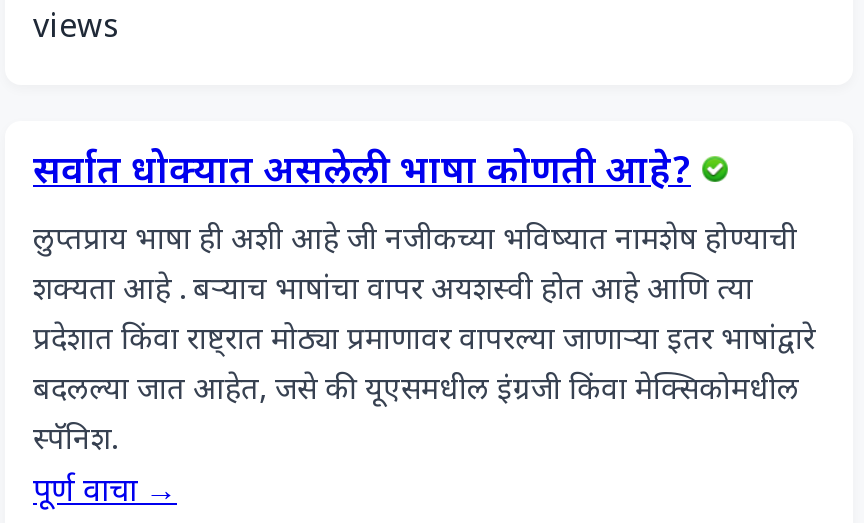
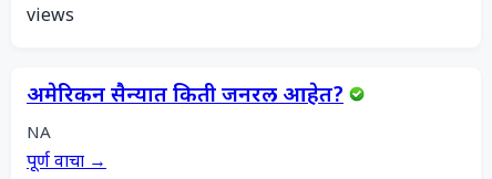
[33,149,815,461] सर्वात धोक्यात असलेली भाषा कोणती आहे? | लुप्तप्राय भाषा ही अशी आहे जी नजीकच्या भविष्यात नामशेष होण्याची | शक्यता आहे . बर्‍याच भाषांचा वापर अयशस्वी होत आहे आणि त्या | प्रदेशात किंवा राष्ट्रात मोठ्या प्रमाणावर वापरल्या जाणार्‍या इतर भाषांद्वारे | बदलल्या जात आहेत, जसे की यूएसमधील इंग्रजी किंवा मेक्सिकोमधील | स्पॅनिश. -> [27,83,344,145] अमेरिकन सैन्यात किती जनरल आहेत? | NA

